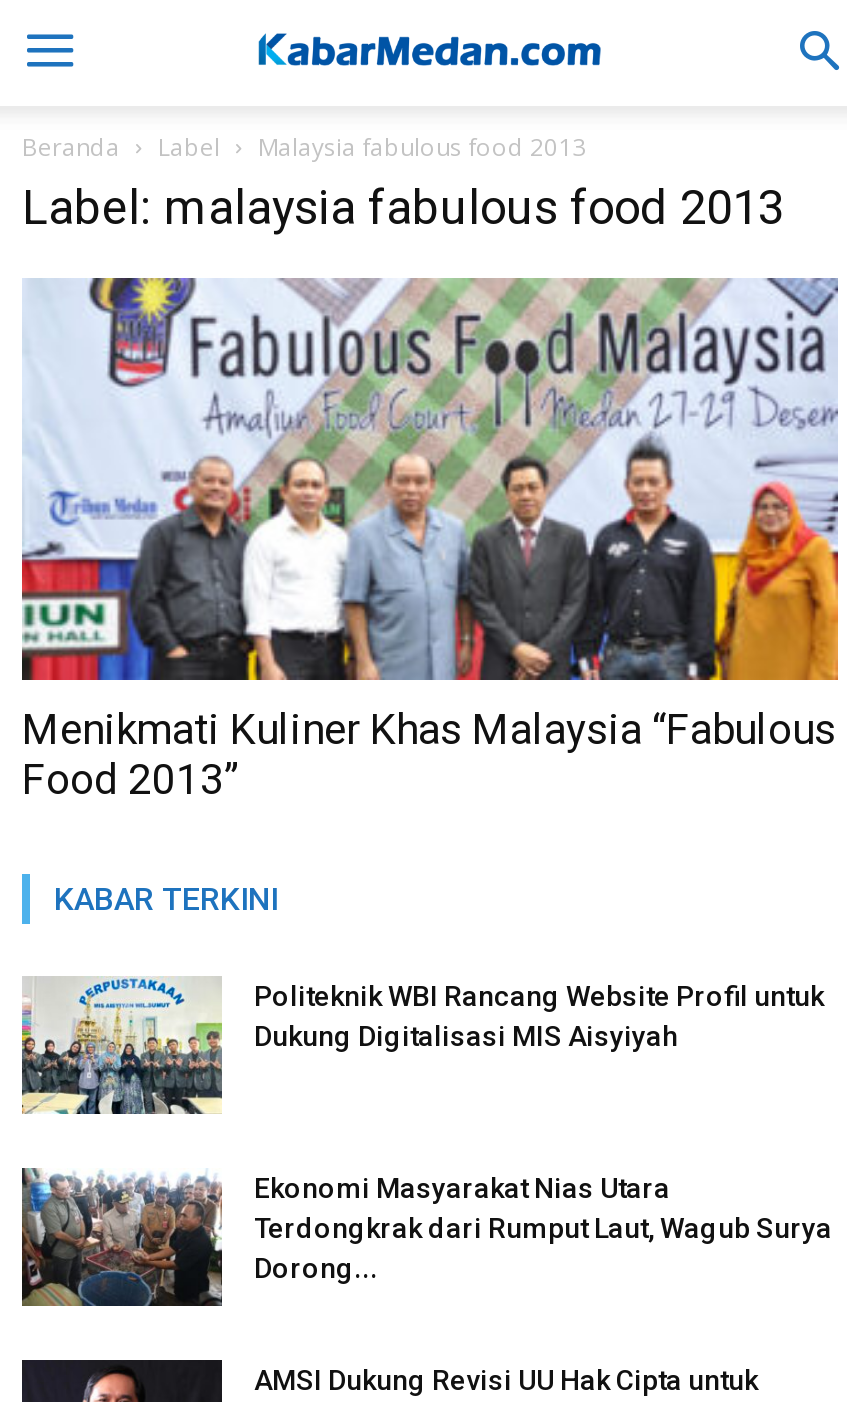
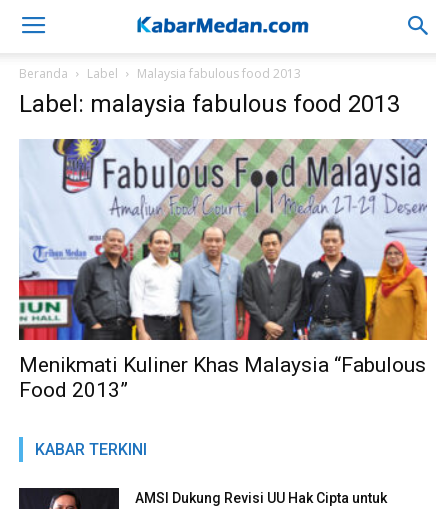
[20,976,824,1116] [image] | Politeknik WBI Rancang Website Profil untuk | Dukung Digitalisasi MIS Aisyiyah -> none
[20,1166,832,1308] [image] | Ekonomi Masyarakat Nias Utara | Terdongkrak dari Rumput Laut, Wagub Surya | Dorong... -> none

